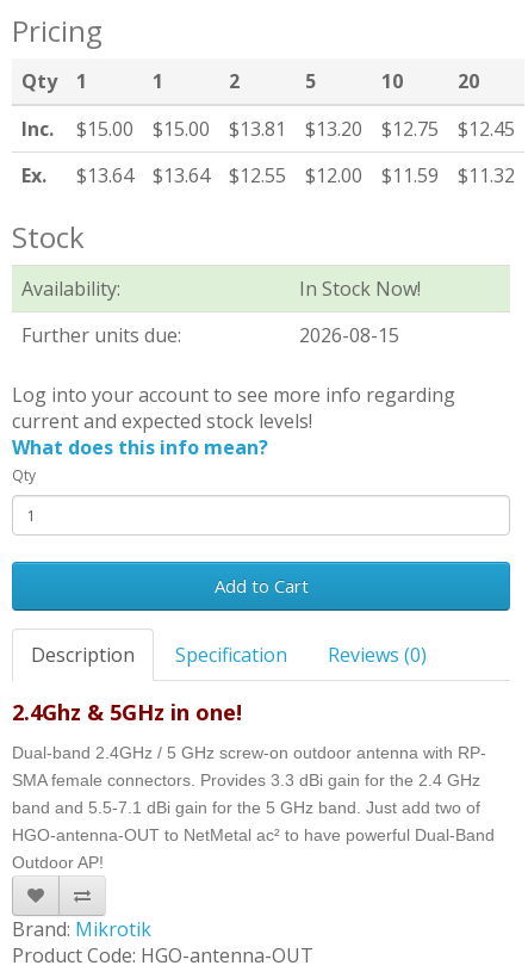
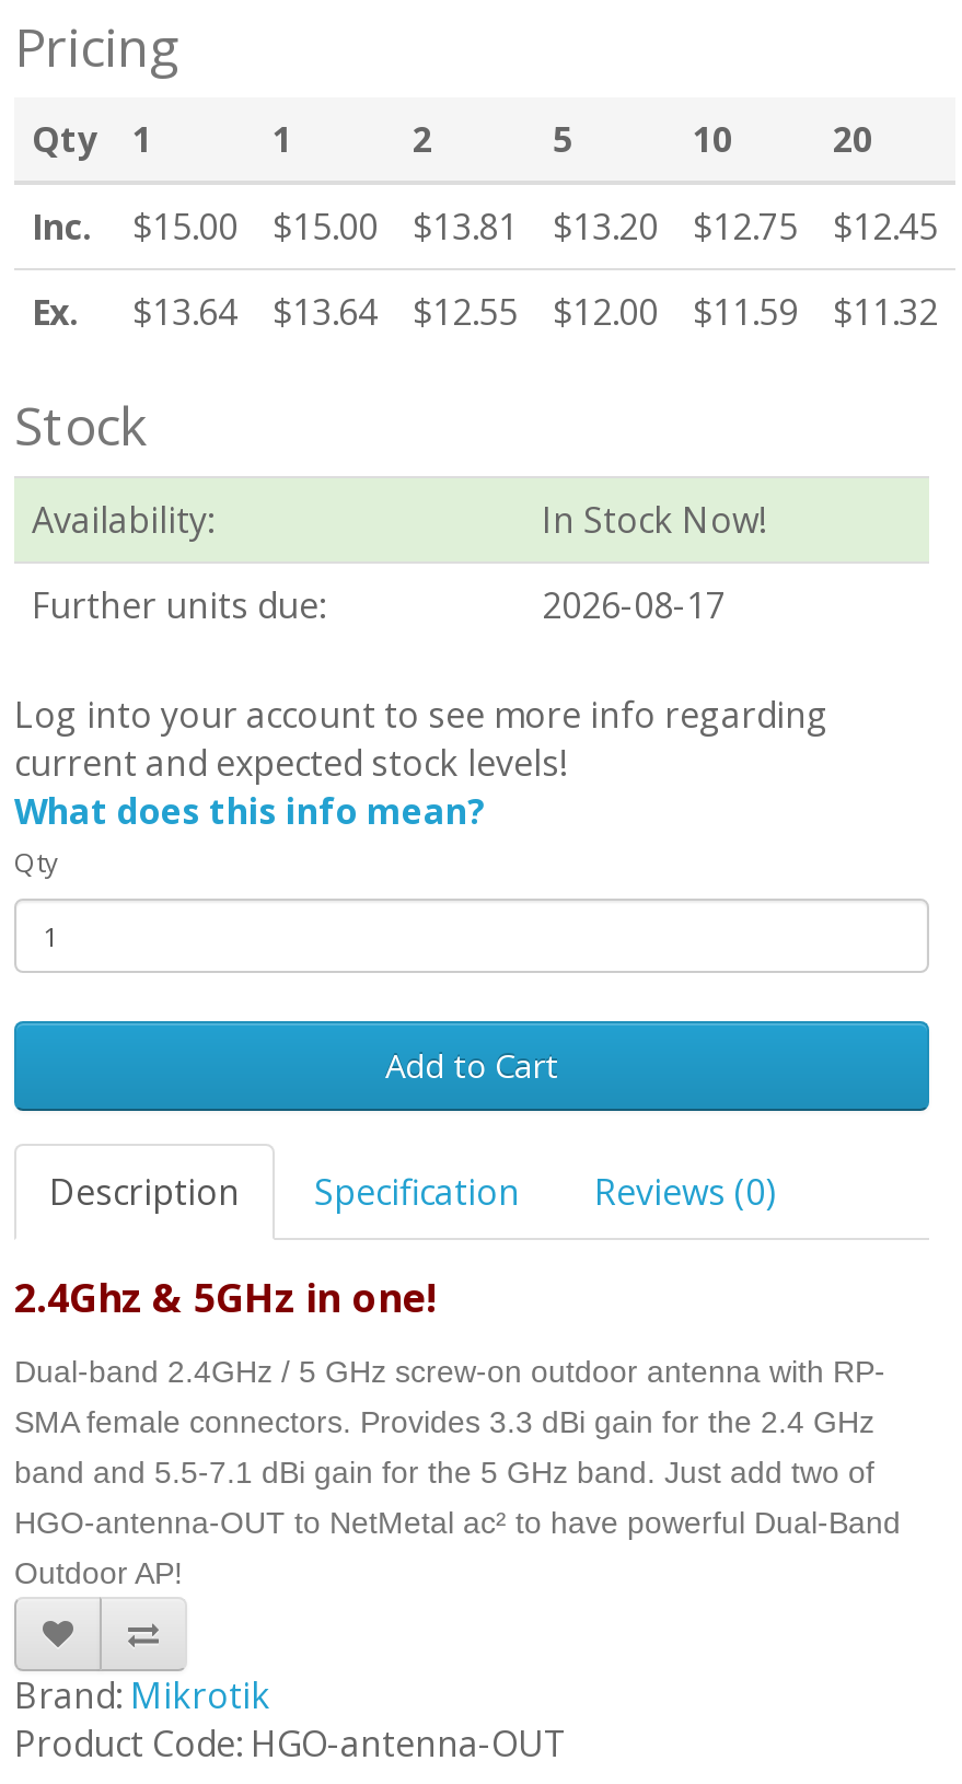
[299,322,399,349] 2026-08-15 -> [542,582,726,630] 2026-08-17

